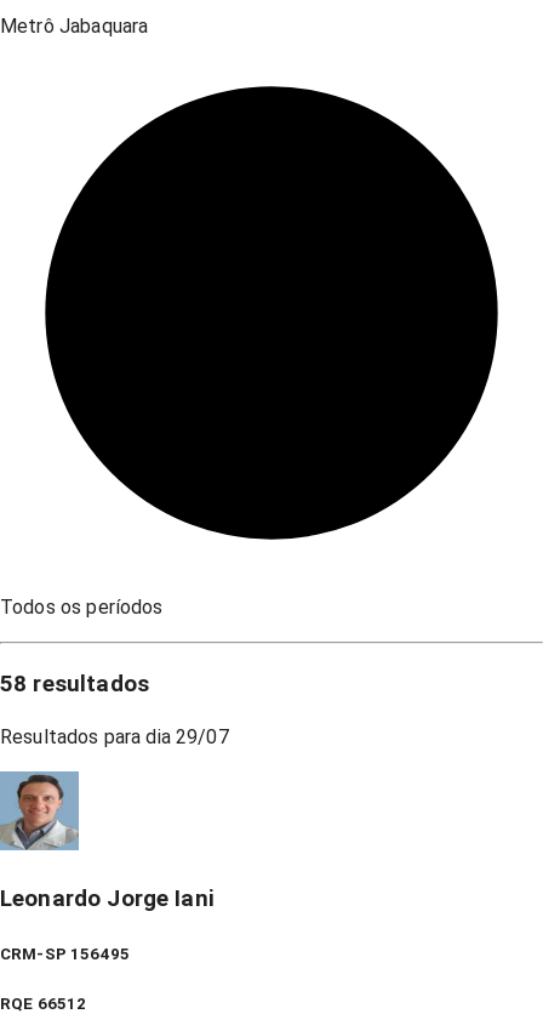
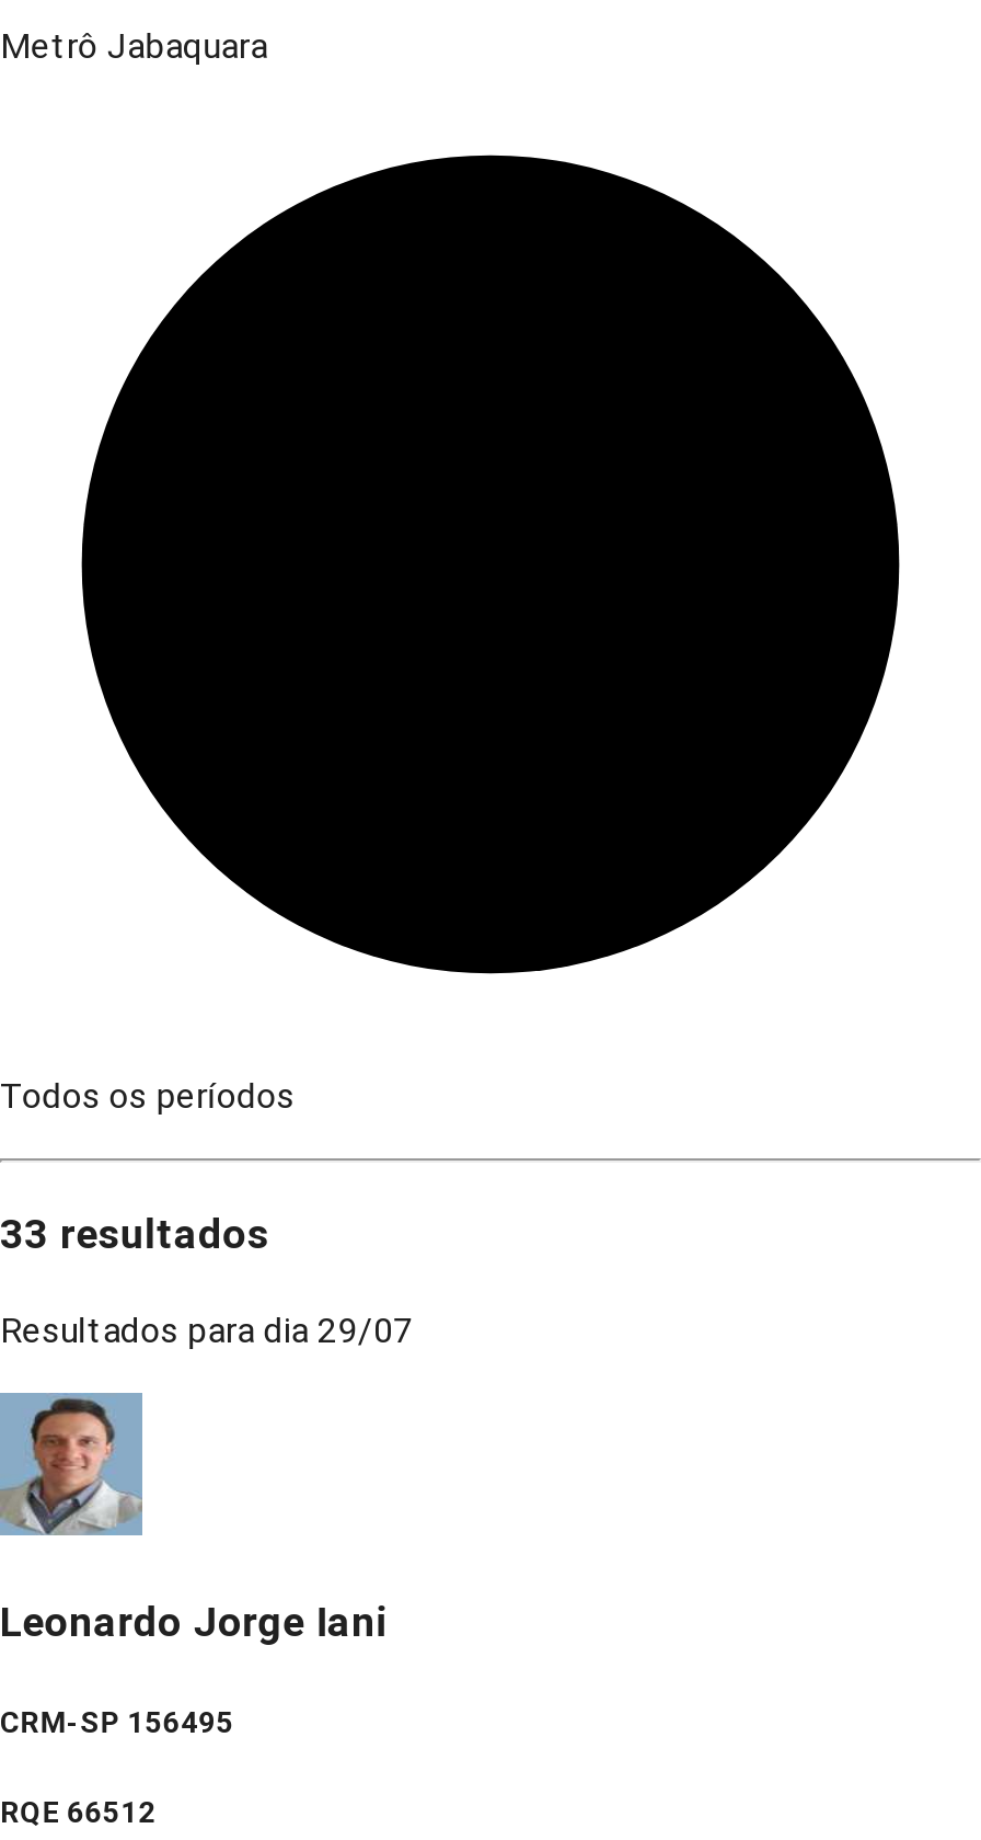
[0,670,149,697] 58 resultados -> [0,1210,269,1258] 33 resultados

